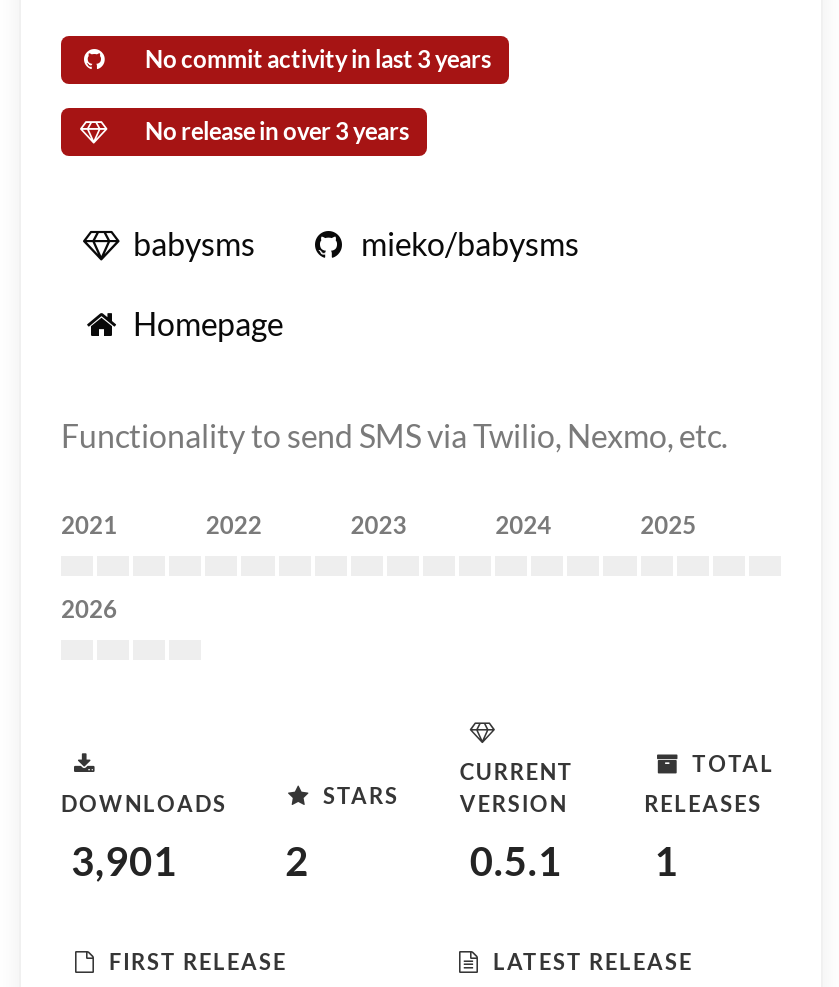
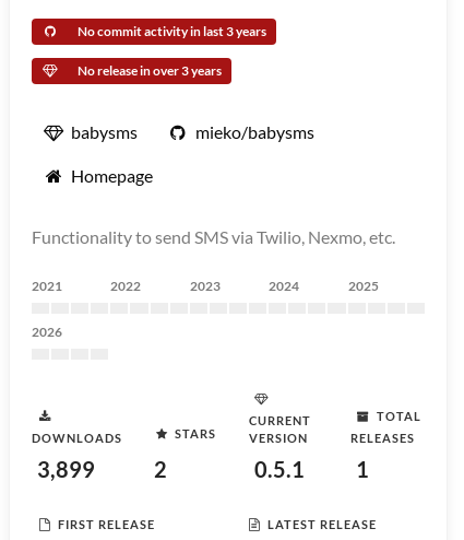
[71,836,177,884] 3,901 -> [37,456,95,482] 3,899

